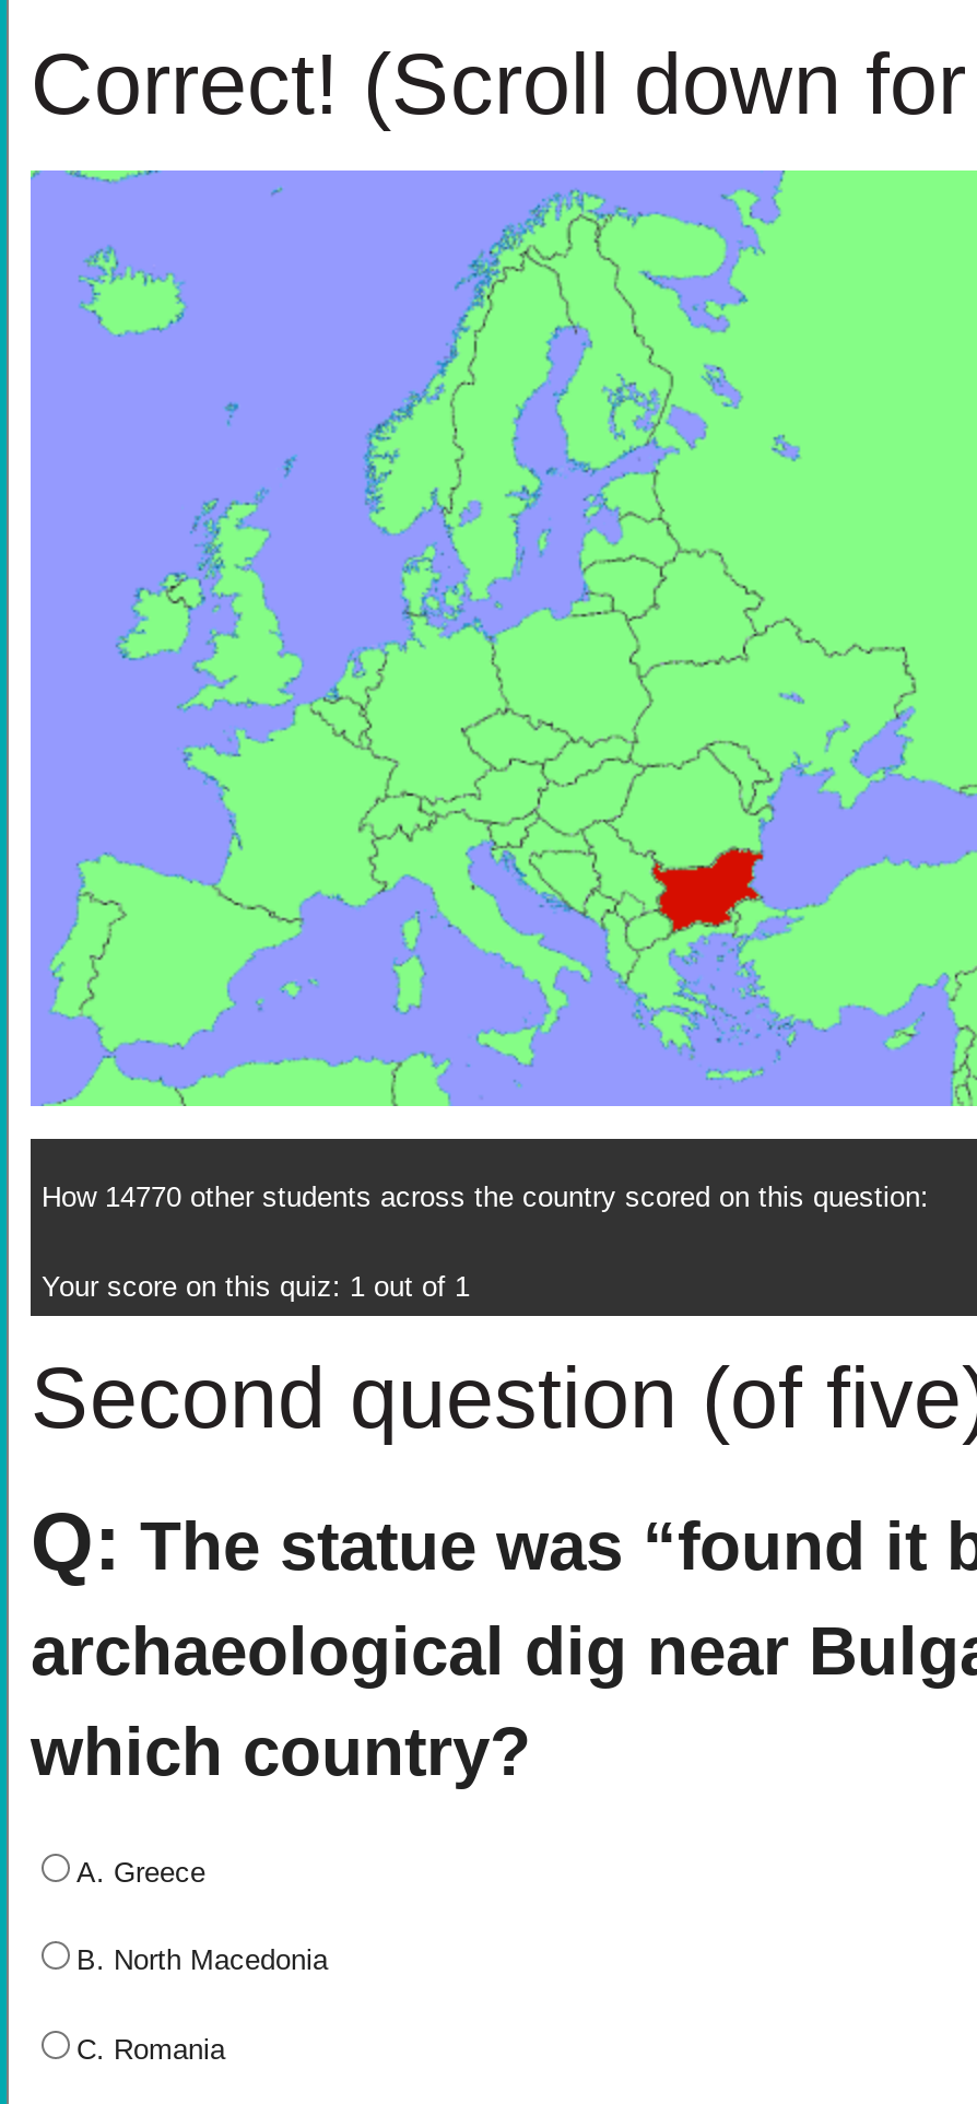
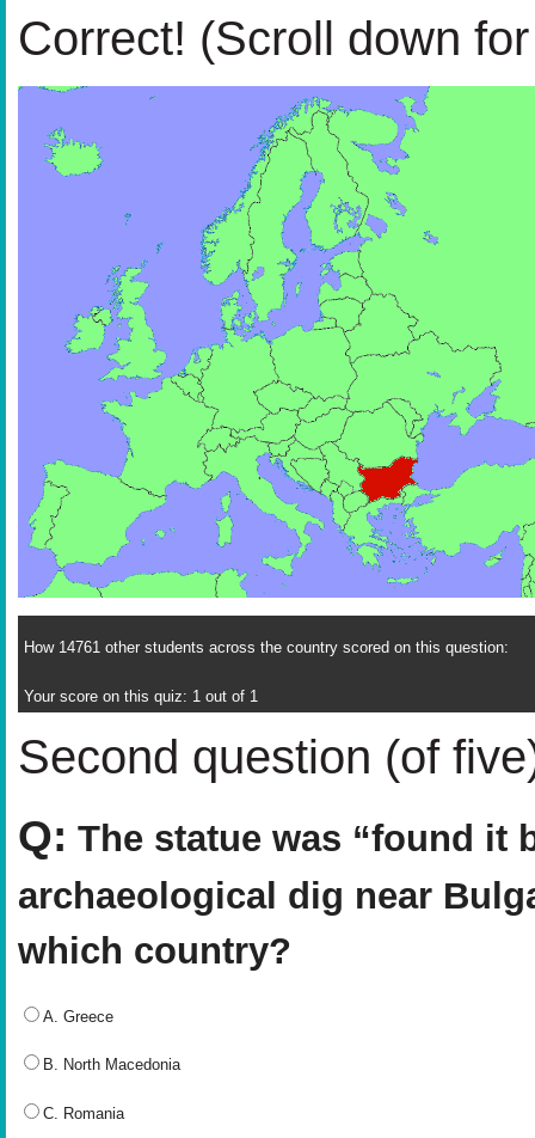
[42,1179,929,1212] How 14770 other students across the country scored on this question: -> [24,638,509,656] How 14761 other students across the country scored on this question:

